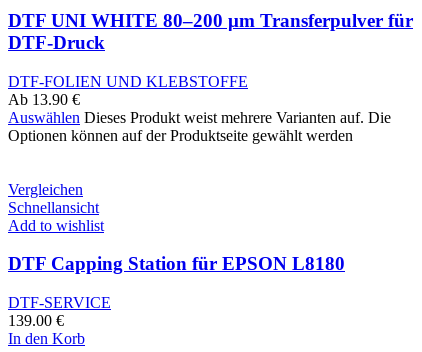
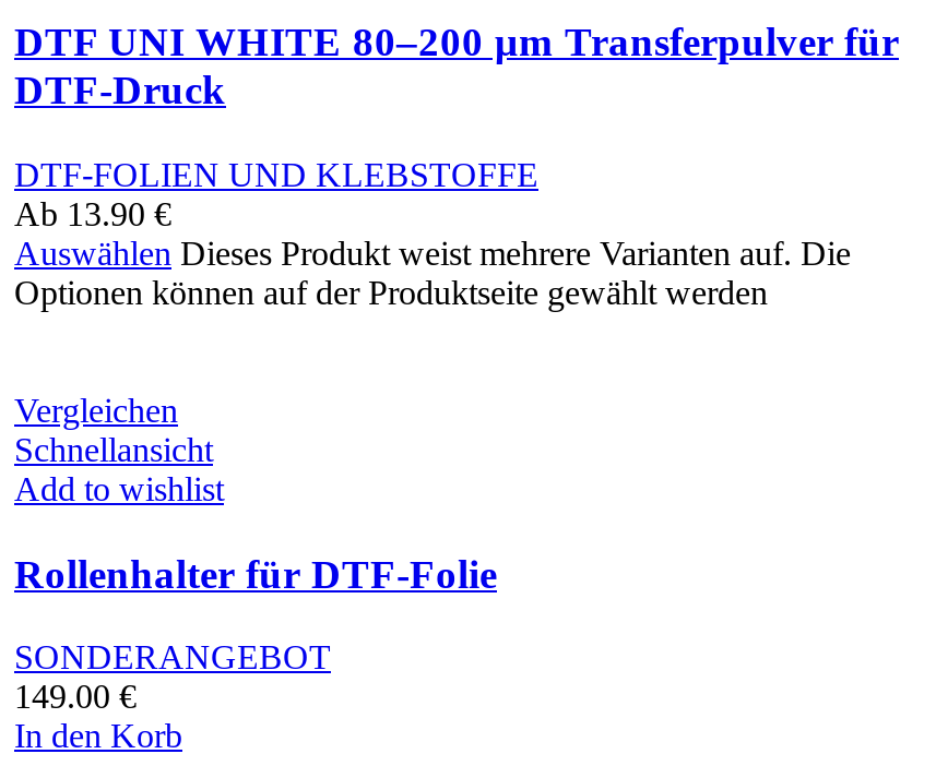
[8,253,345,274] DTF Capping Station für EPSON L8180 -> [14,551,497,596] Rollenhalter für DTF-Folie
[8,294,111,329] DTF-SERVICE | 139.00 € -> [14,639,331,716] SONDERANGEBOT | 149.00 €

